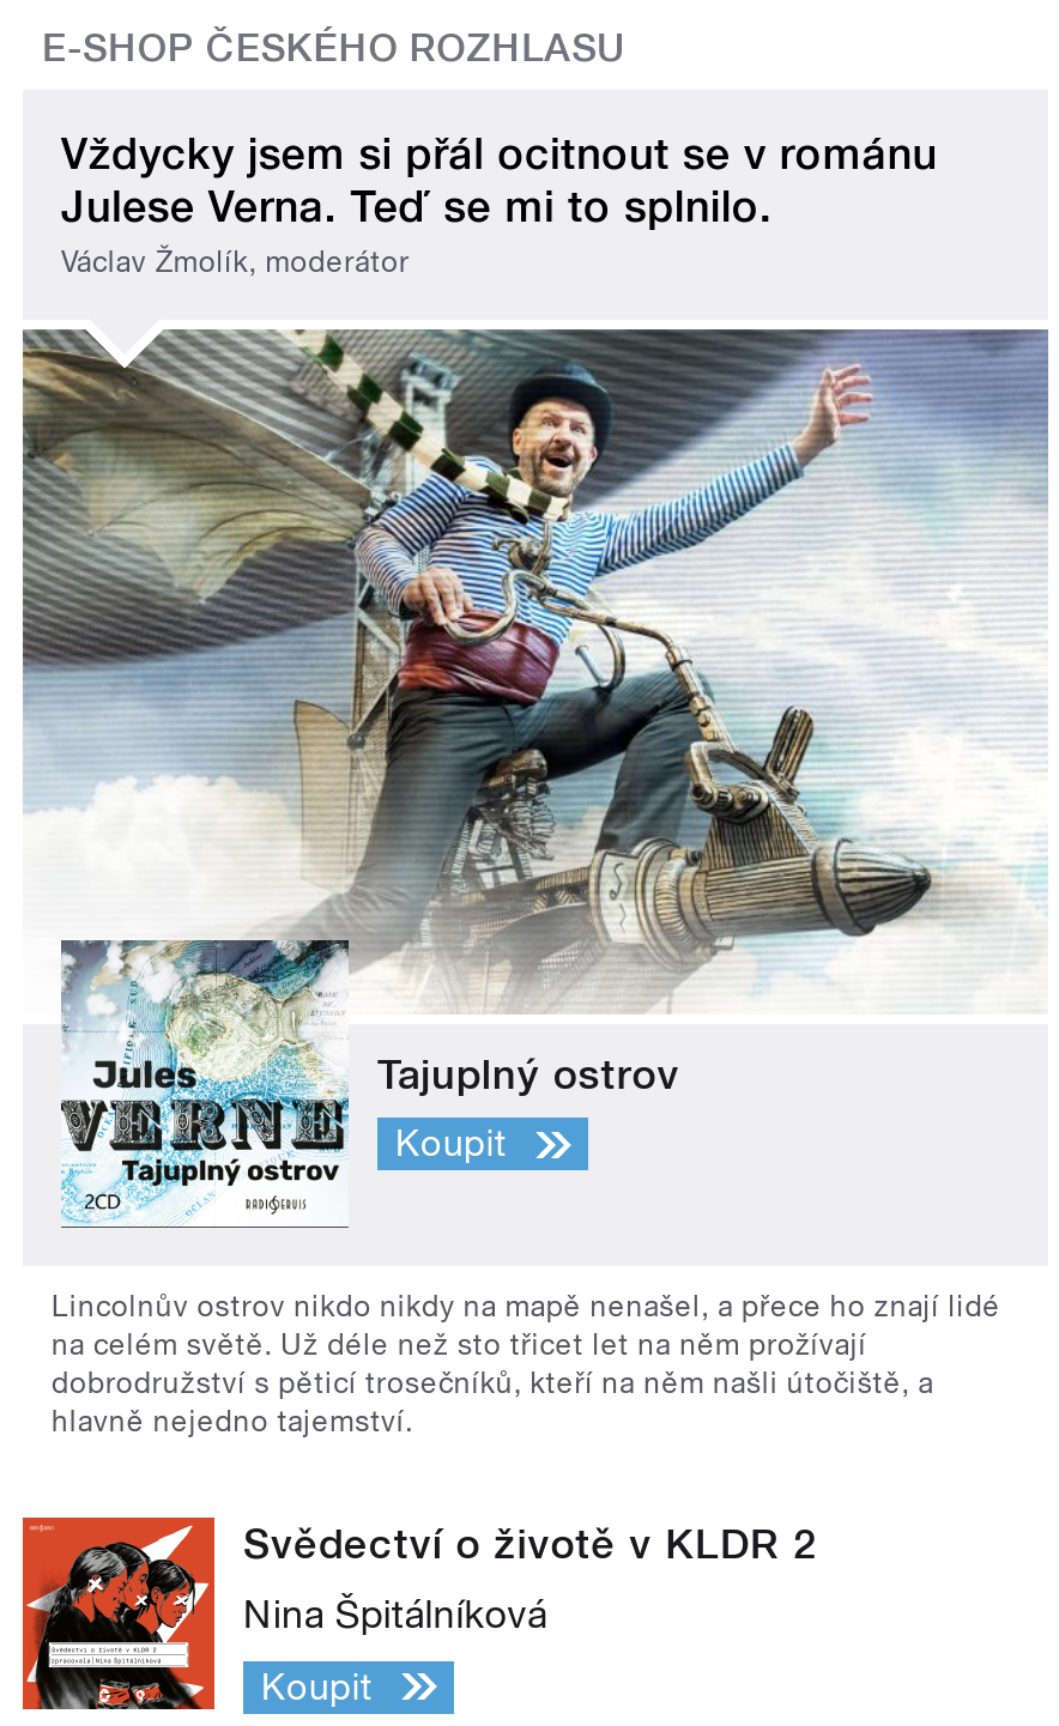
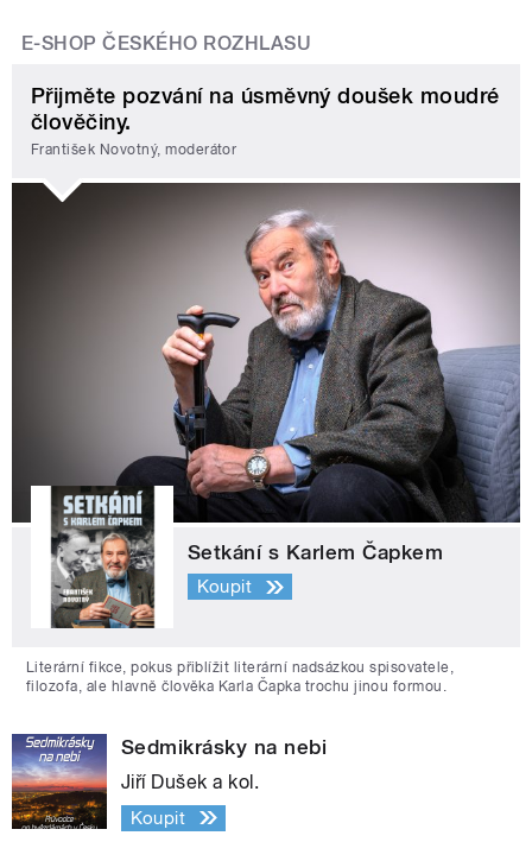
[61,128,937,280] Vždycky jsem si přál ocitnout se v románu | Julese Verna. Teď se mi to splnilo. | Václav Žmolík, moderátor -> [31,83,500,158] Přijměte pozvání na úsměvný doušek moudré | člověčiny. | František Novotný, moderátor
[20,329,1048,1228] [image] | Tajuplný ostrov -> [11,182,521,612] [image] | Setkání s Karlem Čapkem
[52,1290,1001,1438] Lincolnův ostrov nikdo nikdy na mapě nenašel, a přece ho znají lidé | na celém světě. Už déle než sto třicet let na něm prožívají | dobrodružství s pěticí trosečníků, kteří na něm našli útočiště, a | hlavně nejedno tajemství. -> [26,659,454,695] Literární fikce, pokus přiblížit literární nadsázkou spisovatele, | filozofa, ale hlavně člověka Karla Čapka trochu jinou formou.
[20,1515,818,1712] [image] | Svědectví o životě v KLDR 2 -> [11,735,327,830] [image] | Sedmikrásky na nebi
[243,1592,548,1637] Nina Špitálníková -> [121,771,259,793] Jiří Dušek a kol.

